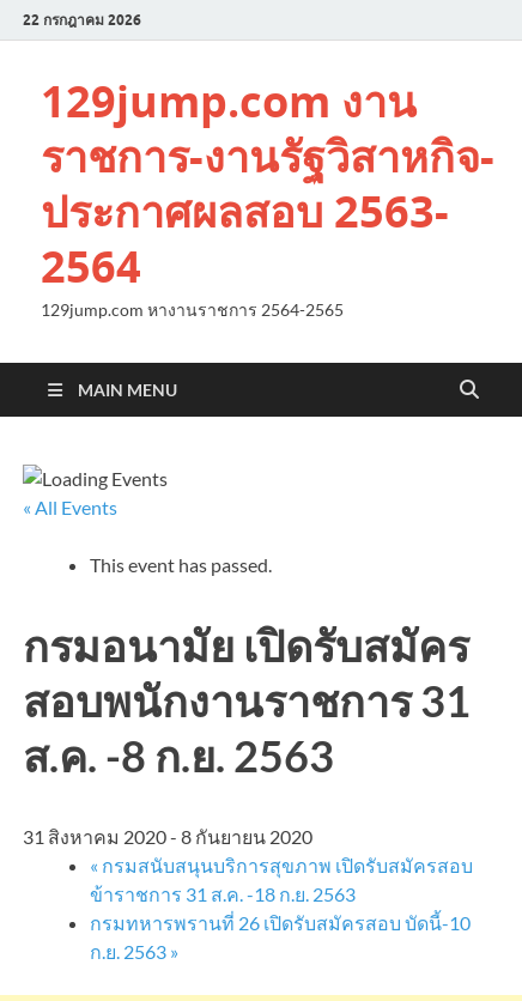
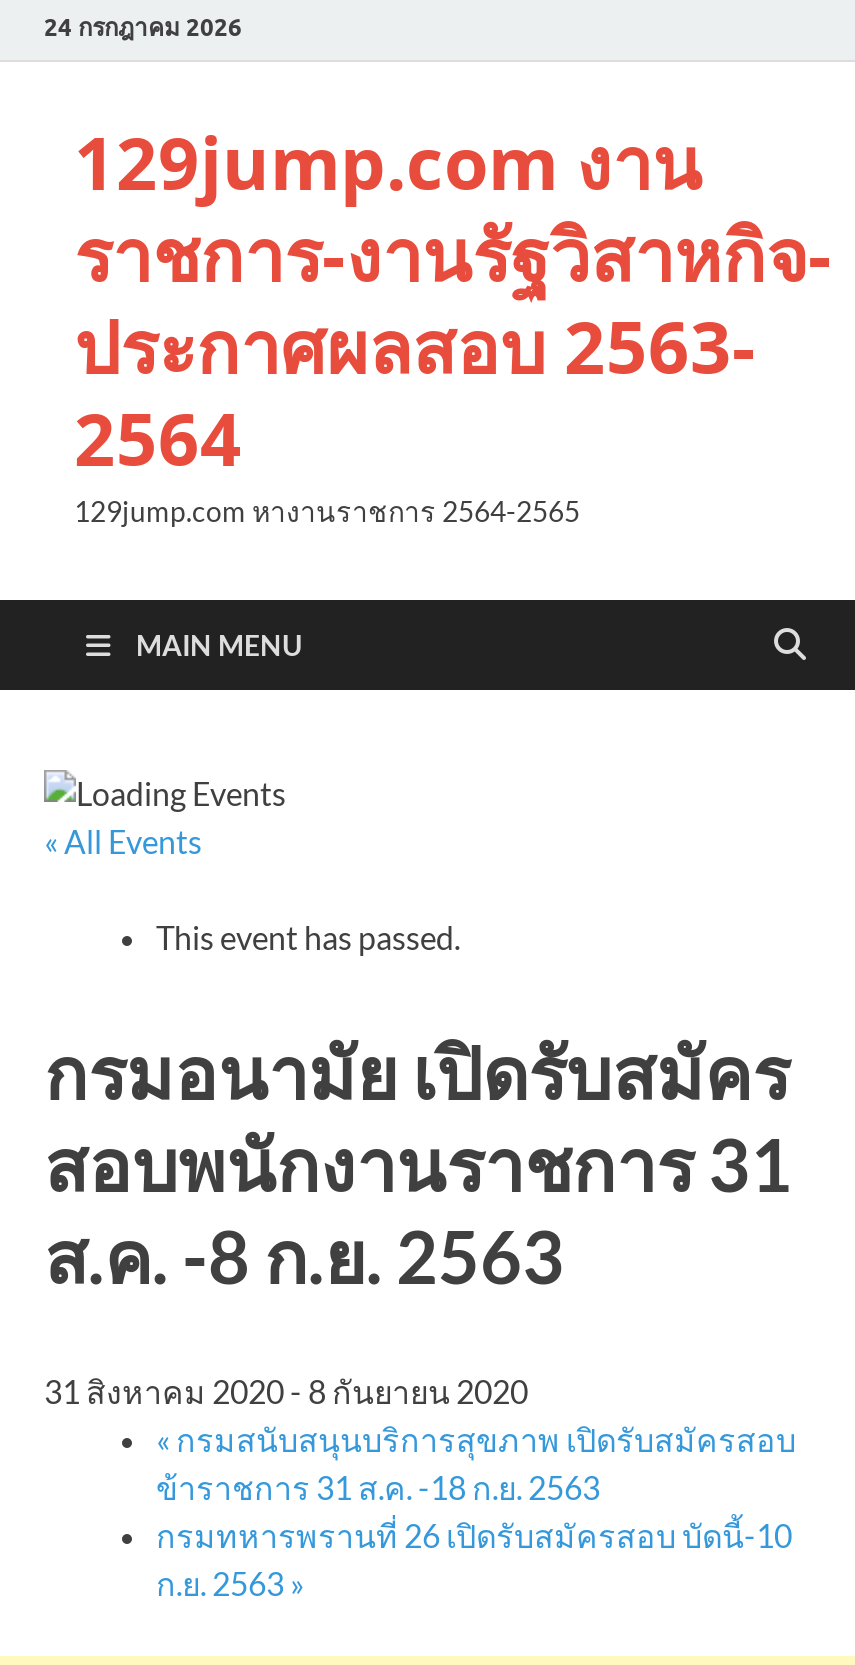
[23,10,141,28] 22 กรกฎาคม 2026 -> [44,11,242,41] 24 กรกฎาคม 2026

